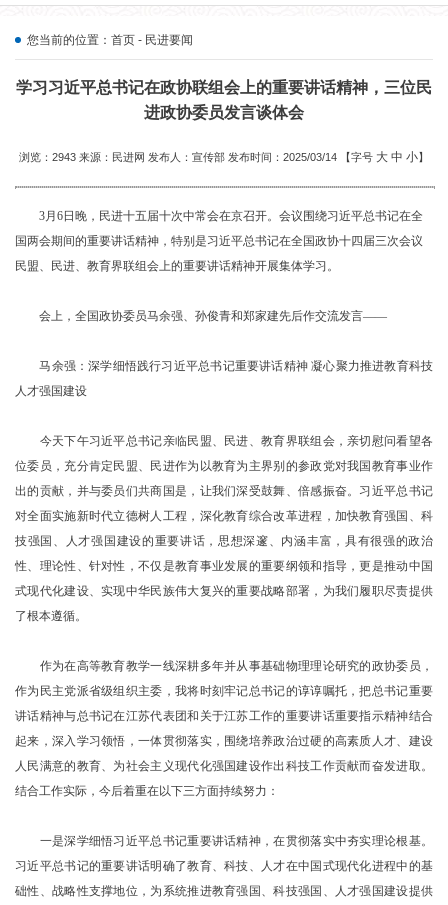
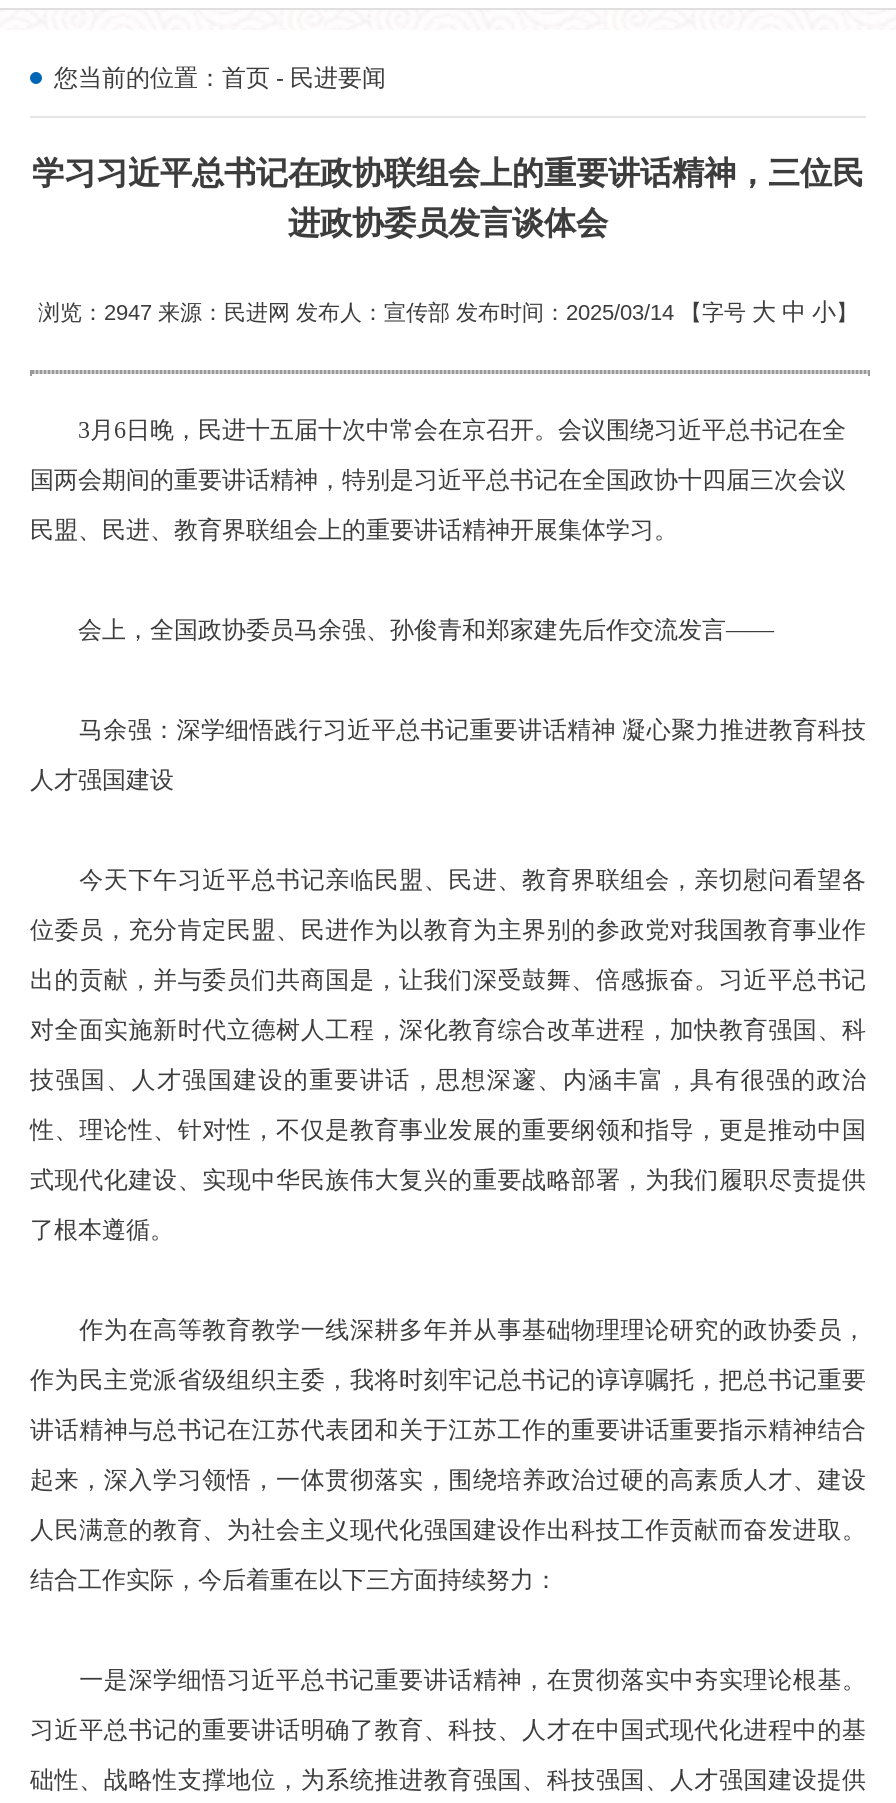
[19,150,429,164] 浏览：2943 来源：民进网 发布人：宣传部 发布时间：2025/03/14 【字号大 中 小】 -> [38,299,858,327] 浏览：2947 来源：民进网 发布人：宣传部 发布时间：2025/03/14 【字号大 中 小】

